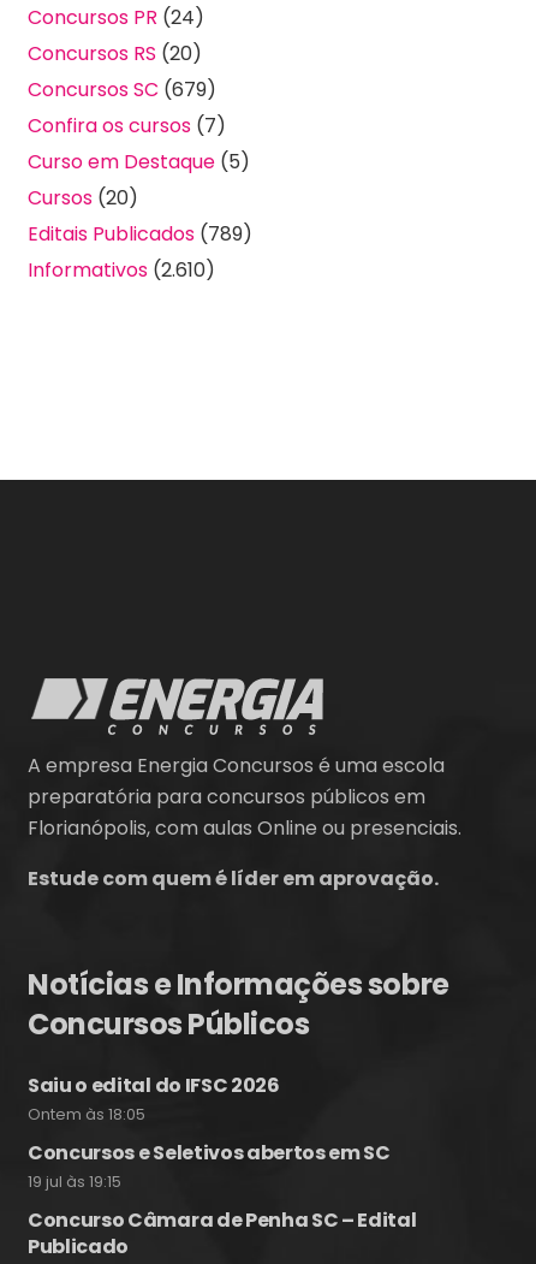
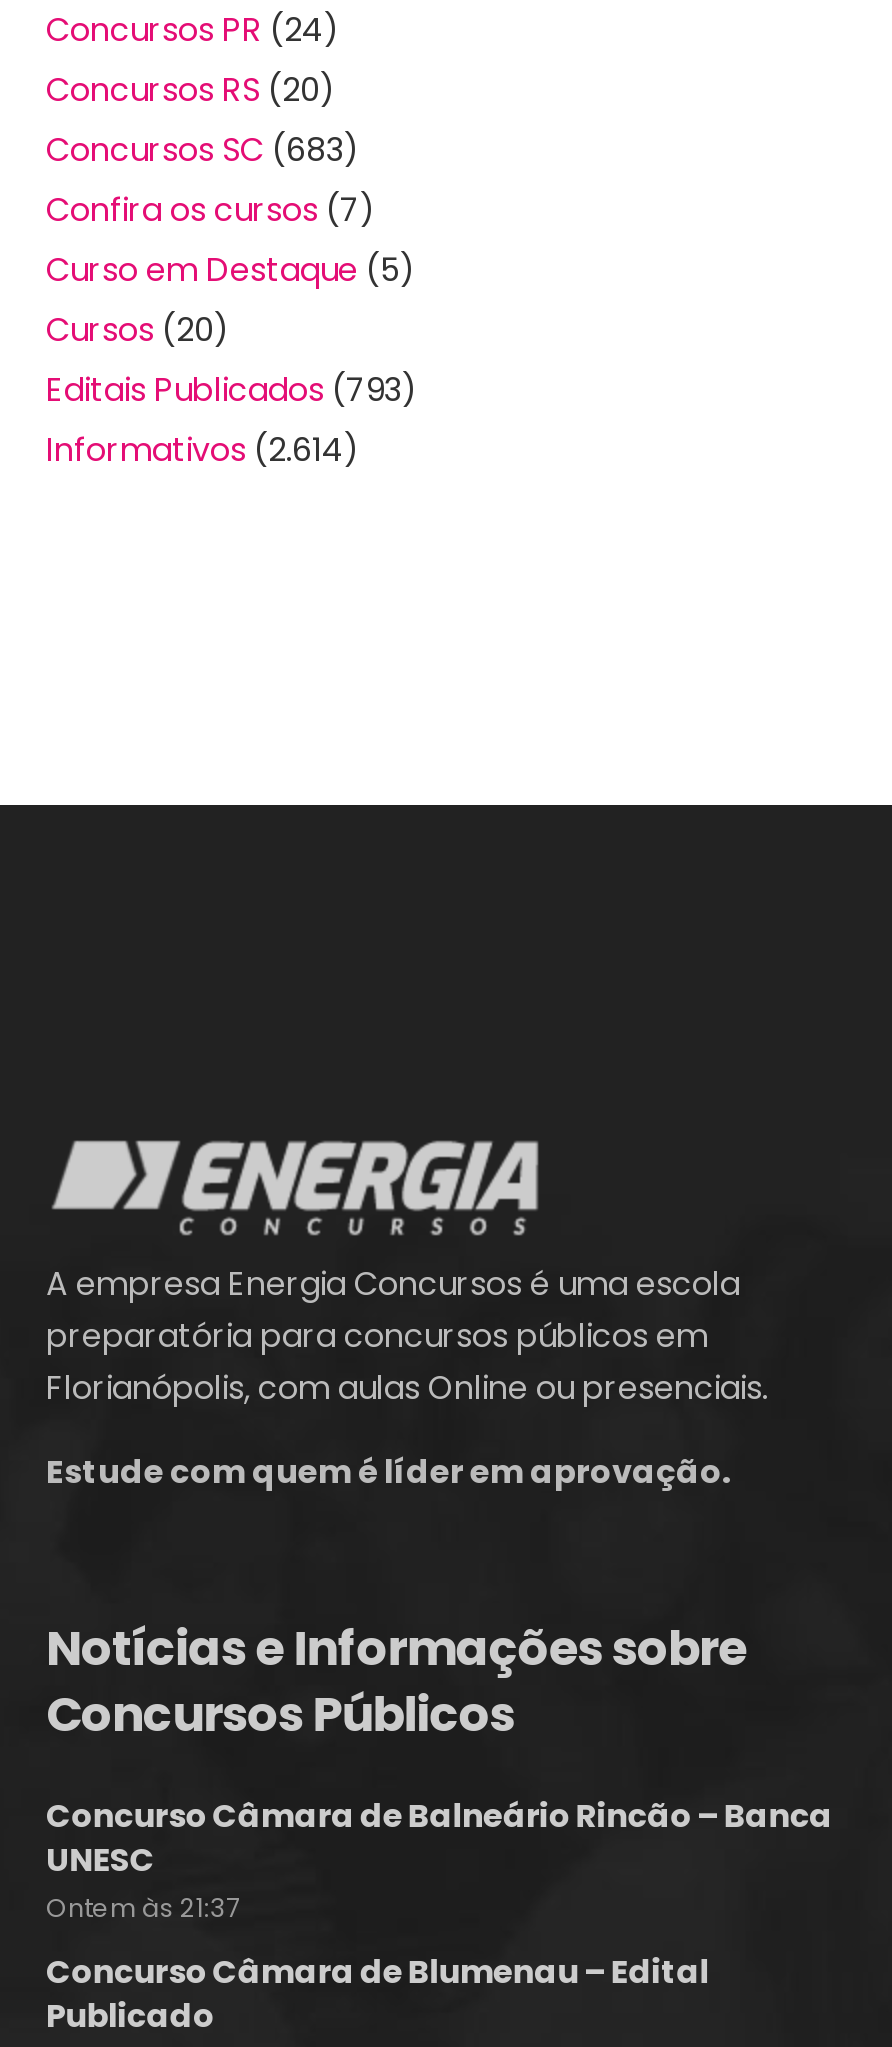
[28,76,216,104] Concursos SC (679) -> [46,127,360,173] Concursos SC (683)
[28,221,252,248] Editais Publicados (789) -> [46,367,418,413] Editais Publicados (793)
[28,257,215,284] Informativos (2.610) -> [46,427,360,473] Informativos (2.614)
[28,1071,416,1233] Saiu o edital do IFSC 2026 | Ontem às 18:05 | Concursos e Seletivos abertos em SC | 19 jul às 19:15 | Concurso Câmara de Penha SC – Edital -> [46,1794,832,1996] Concurso Câmara de Balneário Rincão – Banca | UNESC | Ontem às 21:37 | Concurso Câmara de Blumenau – Edital

